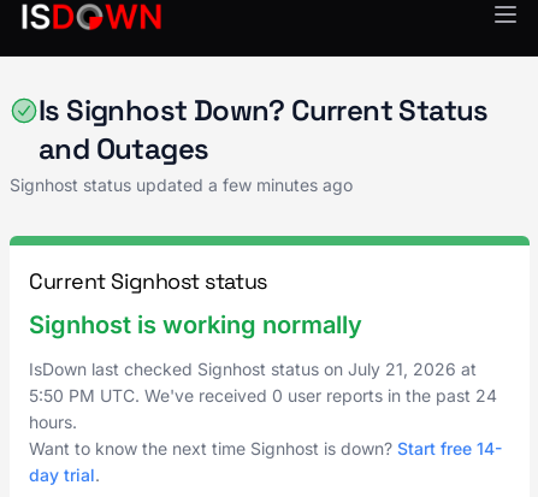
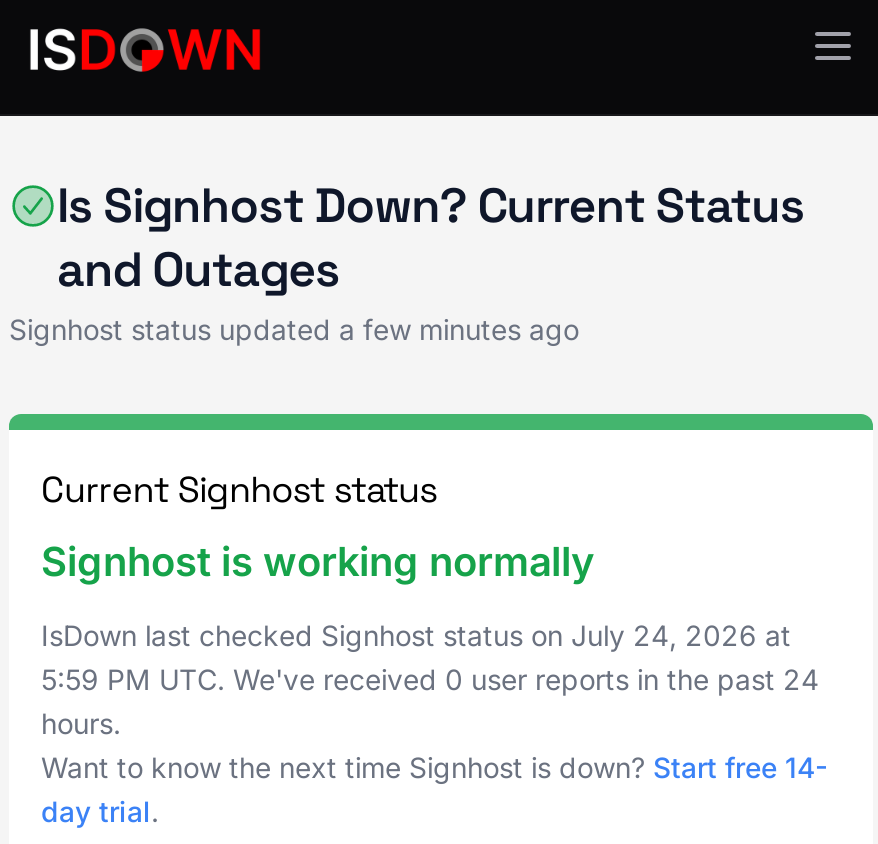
[29,359,477,379] IsDown last checked Signhost status on July 21, 2026 at -> [41,618,791,652] IsDown last checked Signhost status on July 24, 2026 at
[29,385,497,406] 5:50 PM UTC. We've received 0 user reports in the past 24 -> [41,662,819,696] 5:59 PM UTC. We've received 0 user reports in the past 24

